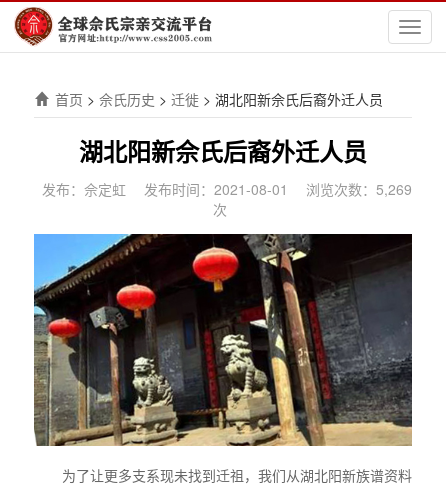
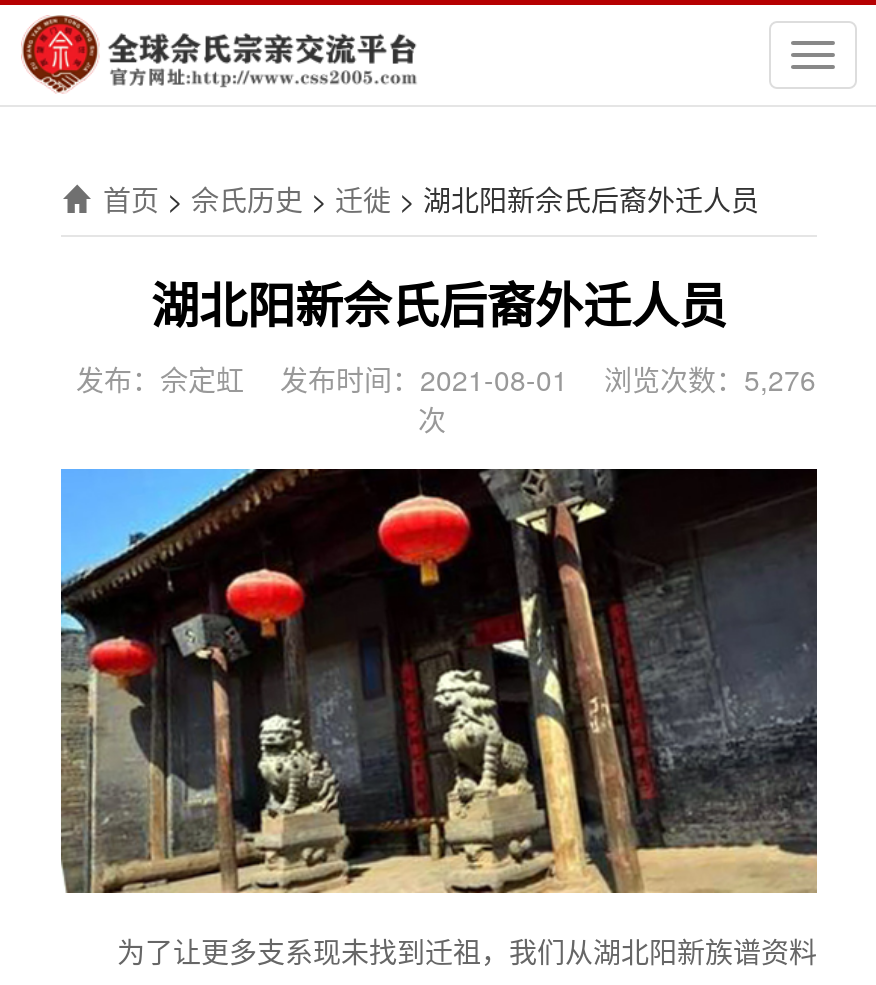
[41,179,411,199] 发布：佘定虹 发布时间：2021-08-01 浏览次数：5,269 -> [76,359,816,399] 发布：佘定虹 发布时间：2021-08-01 浏览次数：5,276

